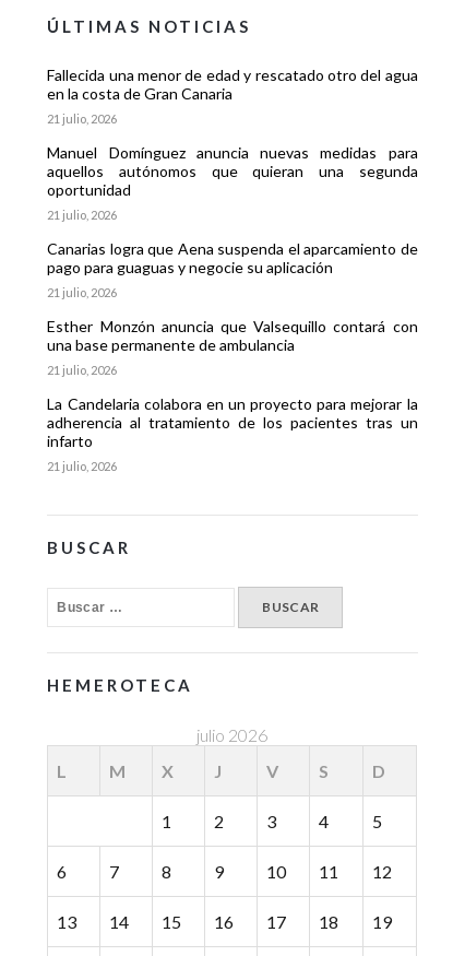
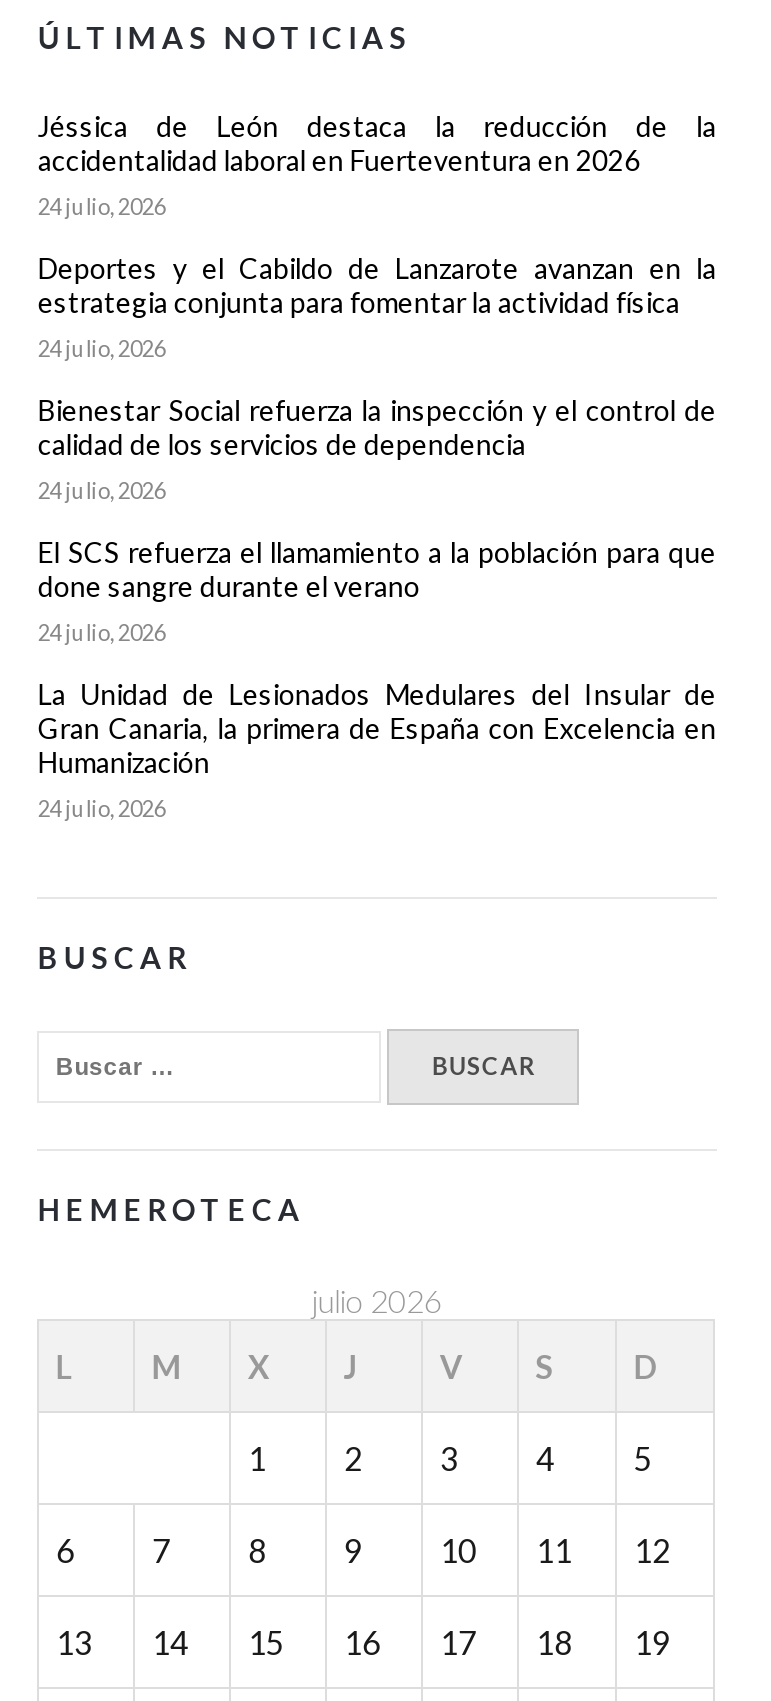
[47,66,418,103] Fallecida una menor de edad y rescatado otro del agua | en la costa de Gran Canaria -> [38,109,716,177] Jéssica de León destaca la reducción de la | accidentalidad laboral en Fuerteventura en 2026
[47,112,117,126] 21 julio, 2026 -> [38,193,166,219] 24 julio, 2026
[47,143,418,199] Manuel Domínguez anuncia nuevas medidas para | aquellos autónomos que quieran una segunda | oportunidad -> [38,251,716,319] Deportes y el Cabildo de Lanzarote avanzan en la | estrategia conjunta para fomentar la actividad física
[47,208,117,222] 21 julio, 2026 -> [38,335,166,361] 24 julio, 2026
[47,239,418,277] Canarias logra que Aena suspenda el aparcamiento de | pago para guaguas y negocie su aplicación -> [38,393,716,461] Bienestar Social refuerza la inspección y el control de | calidad de los servicios de dependencia
[47,285,117,300] 21 julio, 2026 -> [38,477,166,503] 24 julio, 2026
[47,317,418,354] Esther Monzón anuncia que Valsequillo contará con | una base permanente de ambulancia -> [38,535,716,603] El SCS refuerza el llamamiento a la población para que | done sangre durante el verano
[47,363,117,377] 21 julio, 2026 -> [38,619,166,645] 24 julio, 2026
[47,395,418,450] La Candelaria colabora en un proyecto para mejorar la | adherencia al tratamiento de los pacientes tras un | infarto -> [38,677,716,779] La Unidad de Lesionados Medulares del Insular de | Gran Canaria, la primera de España con Excelencia en | Humanización
[47,459,117,473] 21 julio, 2026 -> [38,795,166,821] 24 julio, 2026

